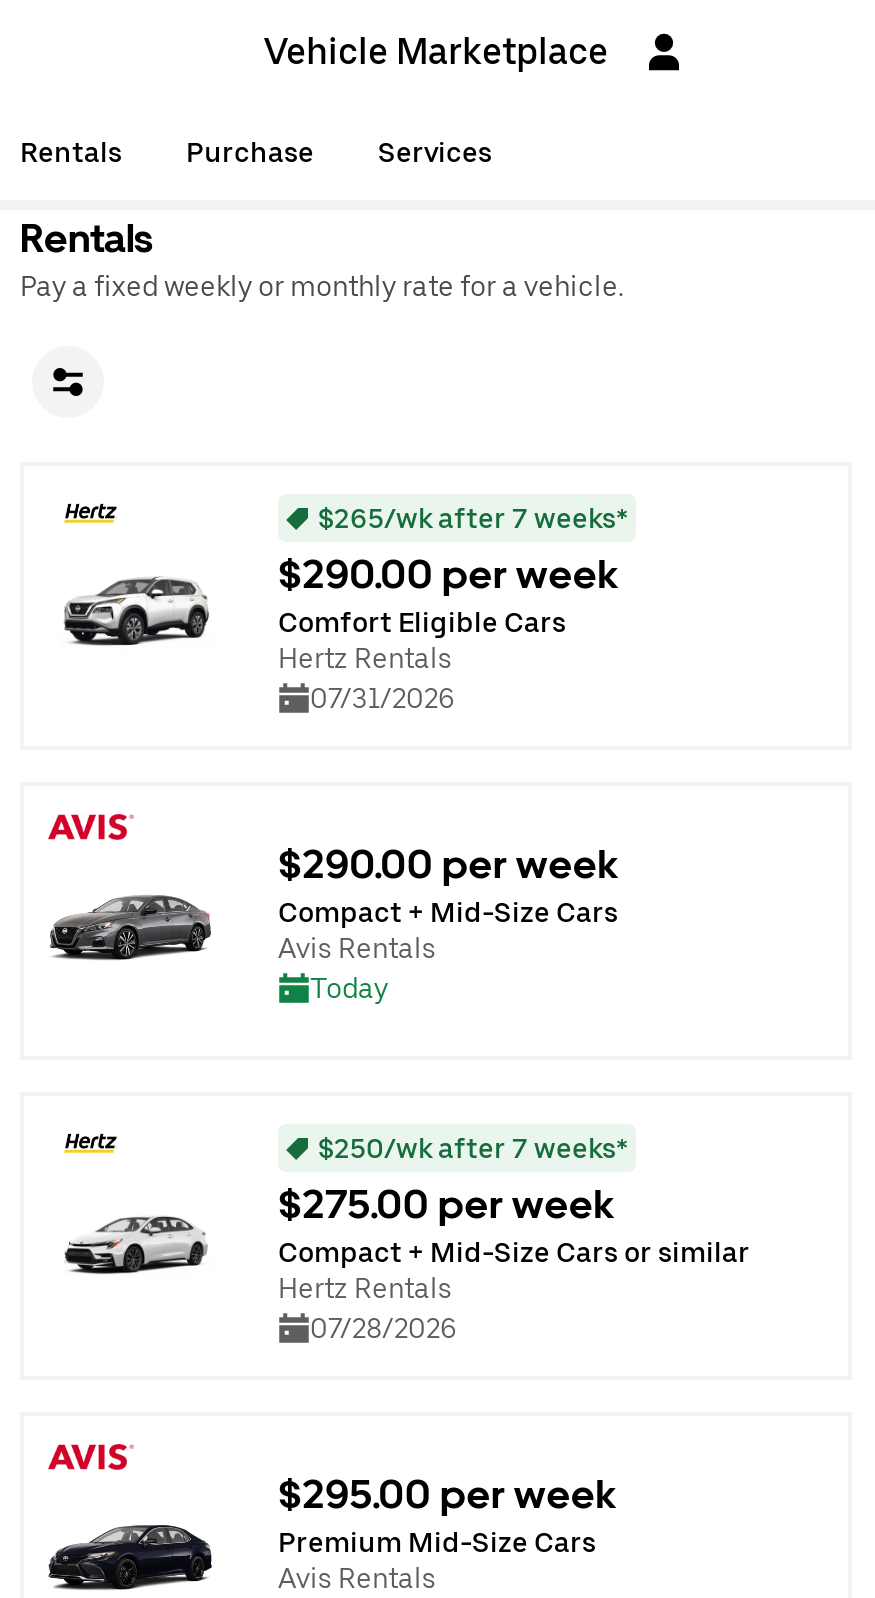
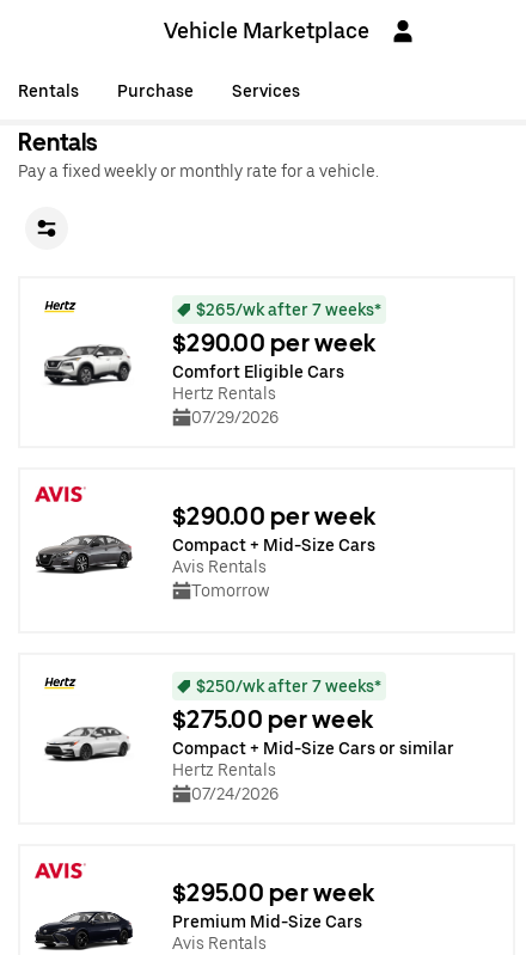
[310,682,454,714] 07/31/2026 -> [191,408,279,427] 07/29/2026
[310,971,388,1003] Today -> [191,580,269,599] Tomorrow
[310,1312,456,1344] 07/28/2026 -> [191,784,279,803] 07/24/2026

